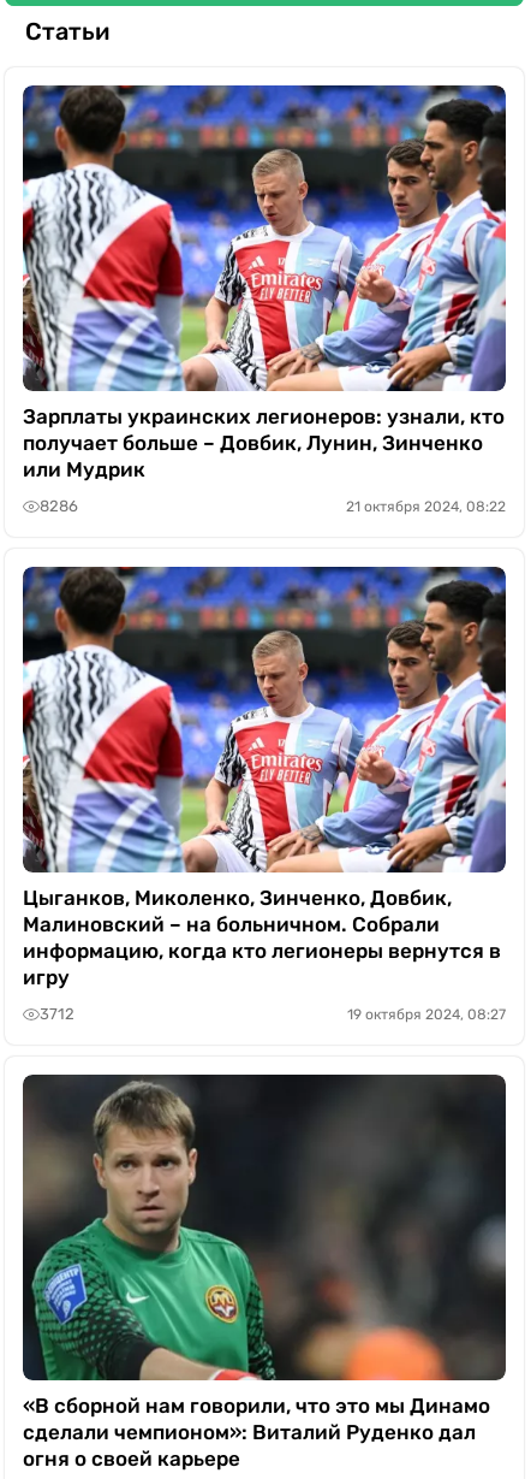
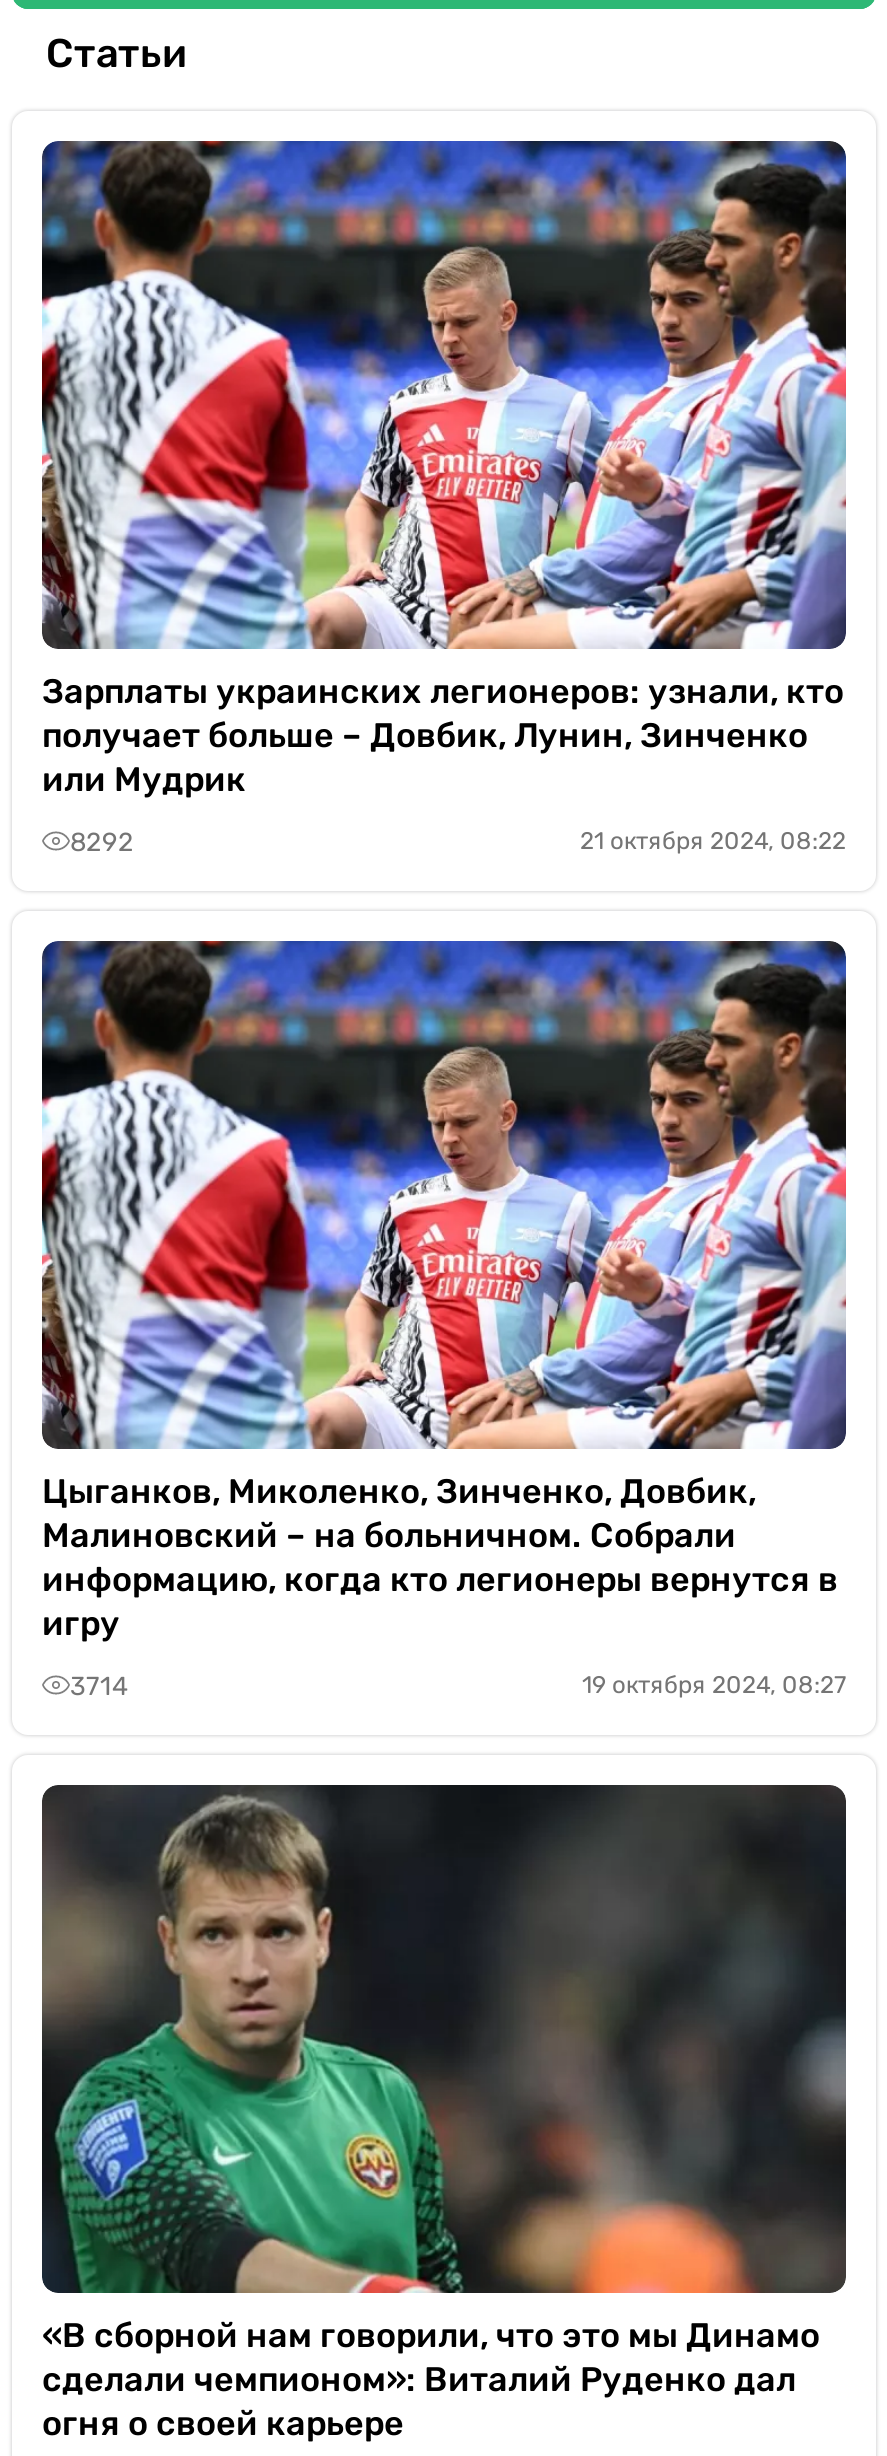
[40,497,78,515] 8286 -> [70,826,134,856] 8292
[40,1005,74,1023] 3712 -> [70,1670,128,1700] 3714

